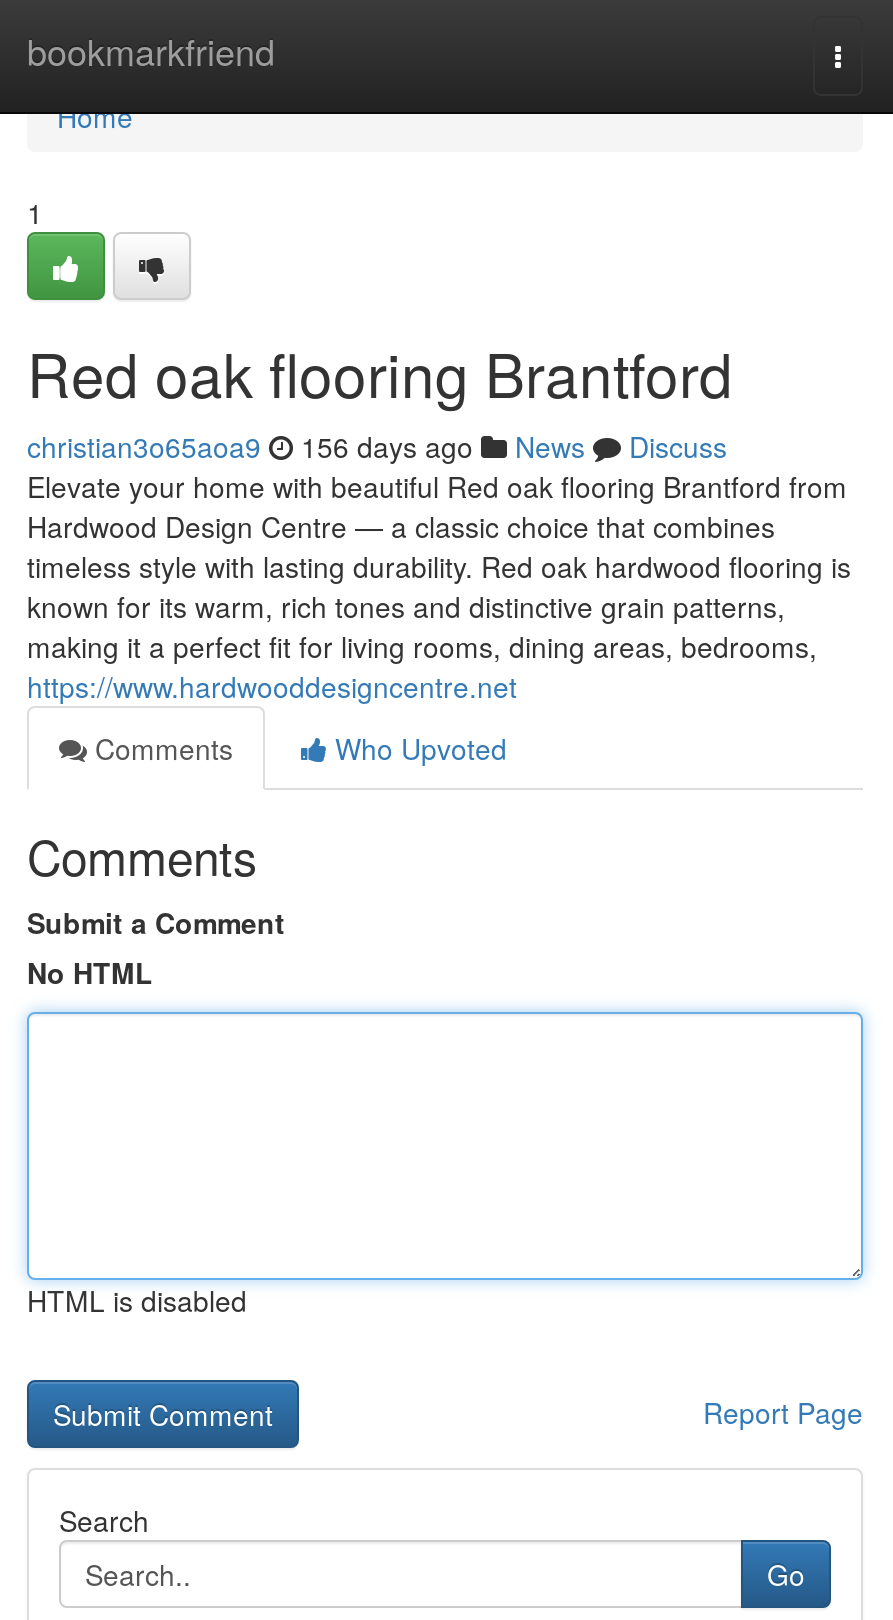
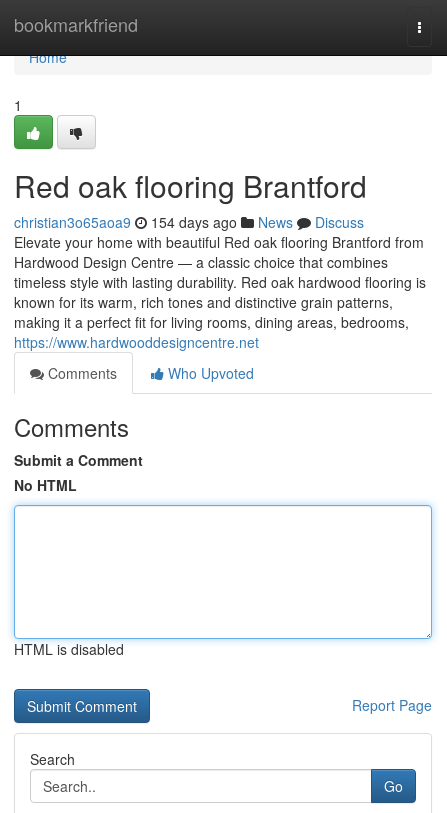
[27,426,727,466] christian3o65aoa9 156 days ago News Discuss -> [14,212,364,232] christian3o65aoa9 154 days ago News Discuss

